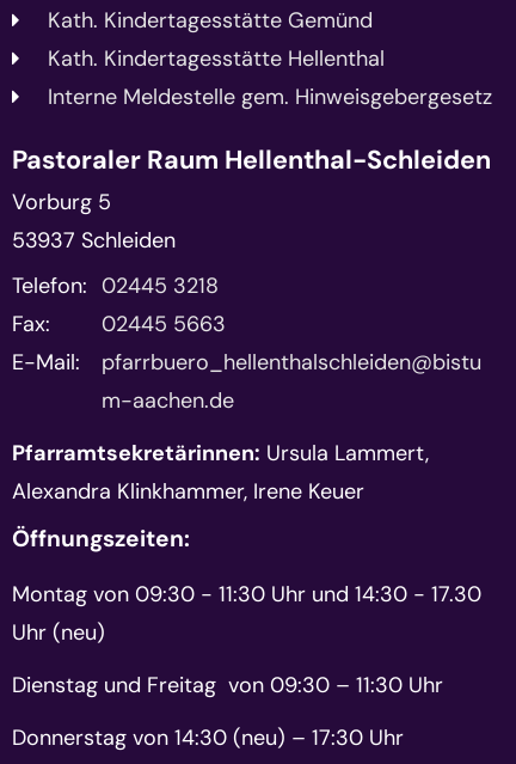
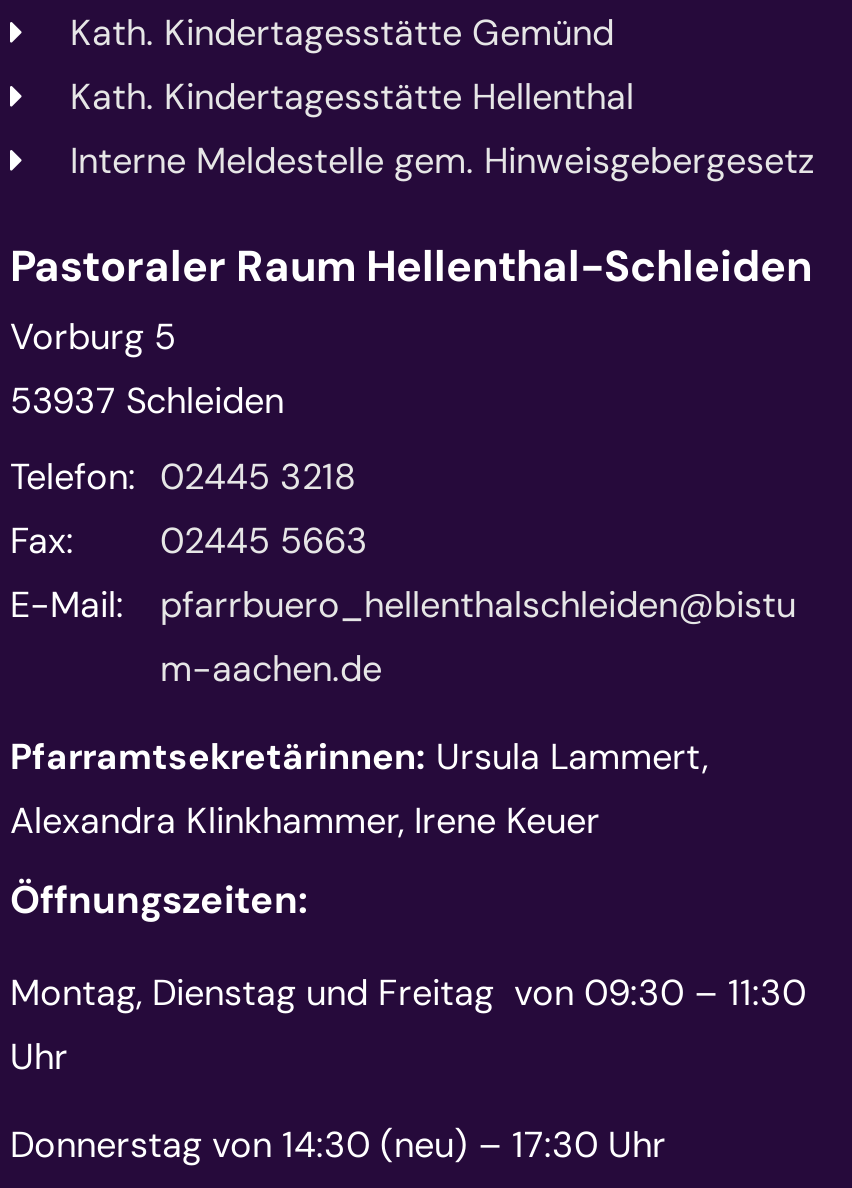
[12,580,481,700] Montag von 09:30 - 11:30 Uhr und 14:30 - 17.30 | Uhr (neu) | Dienstag und Freitag von 09:30 – 11:30 Uhr -> [10,969,806,1081] Montag, Dienstag und Freitag von 09:30 – 11:30 | Uhr

